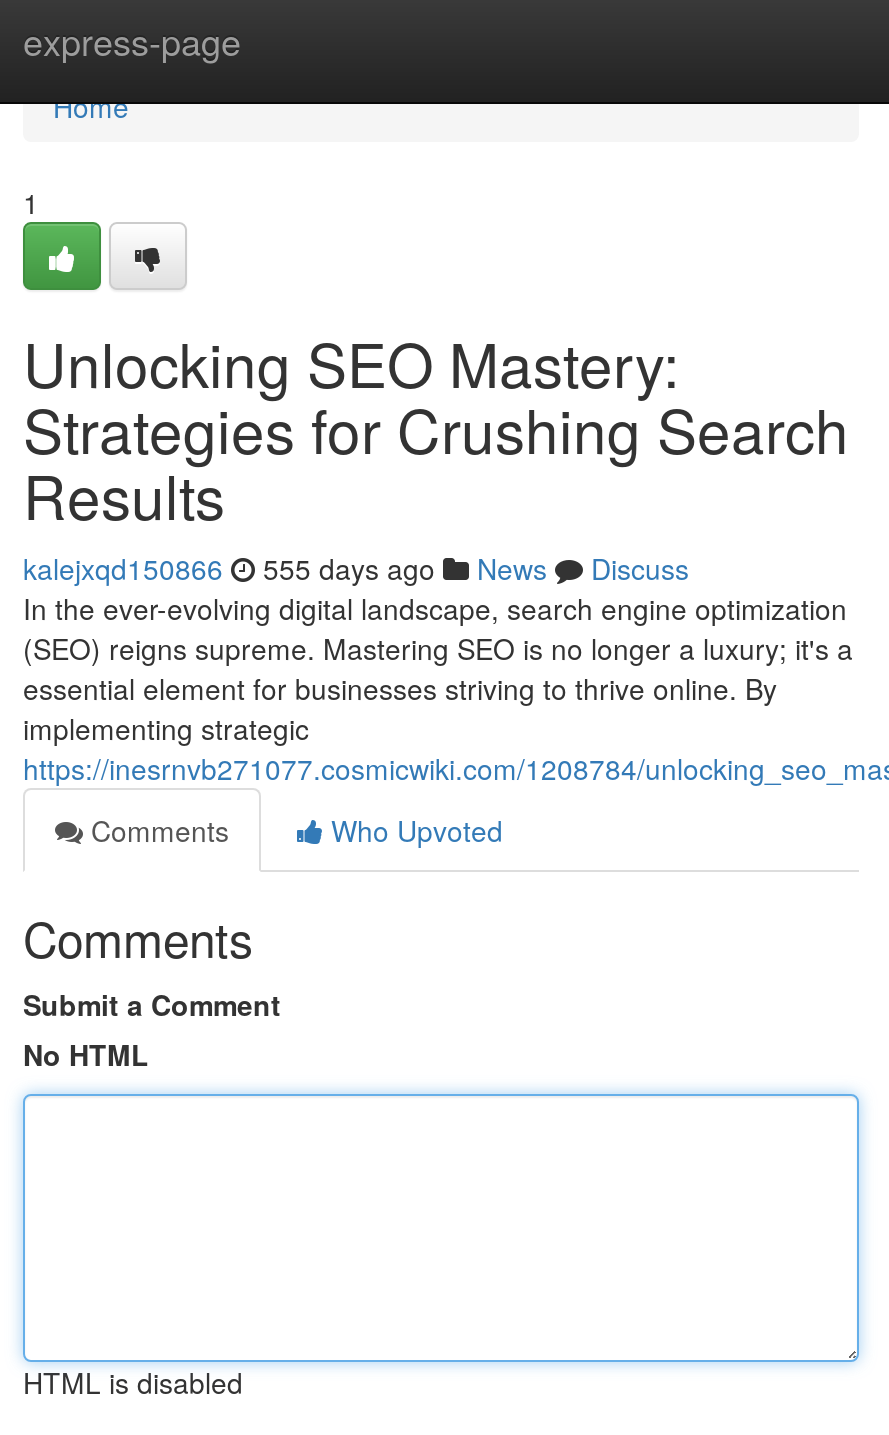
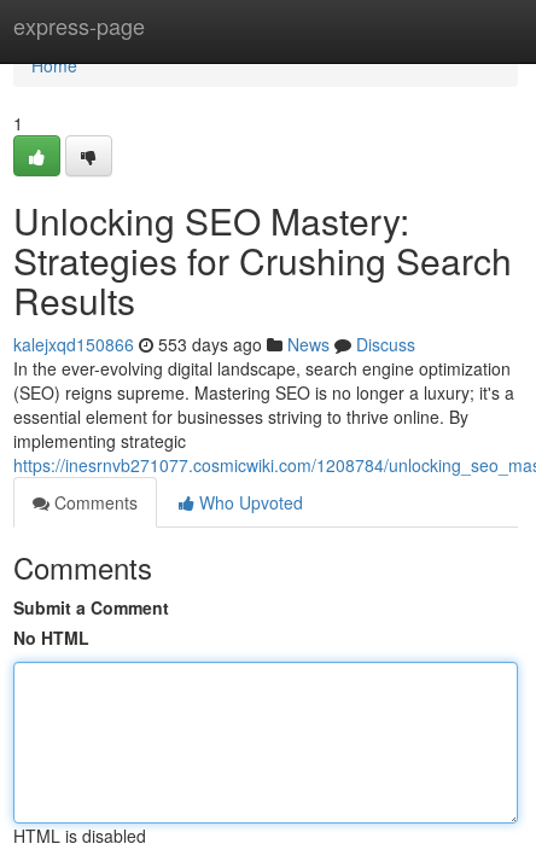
[23,548,689,588] kalejxqd150866 555 days ago News Discuss -> [13,332,415,356] kalejxqd150866 553 days ago News Discuss

